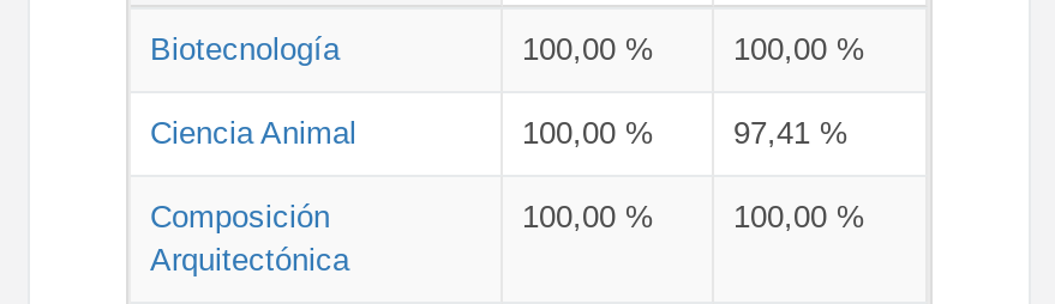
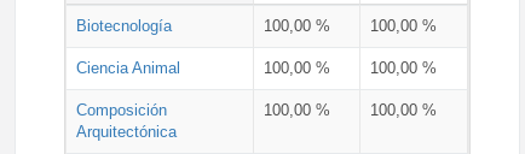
[733,114,849,150] 97,41 % -> [370,58,437,76] 100,00 %

